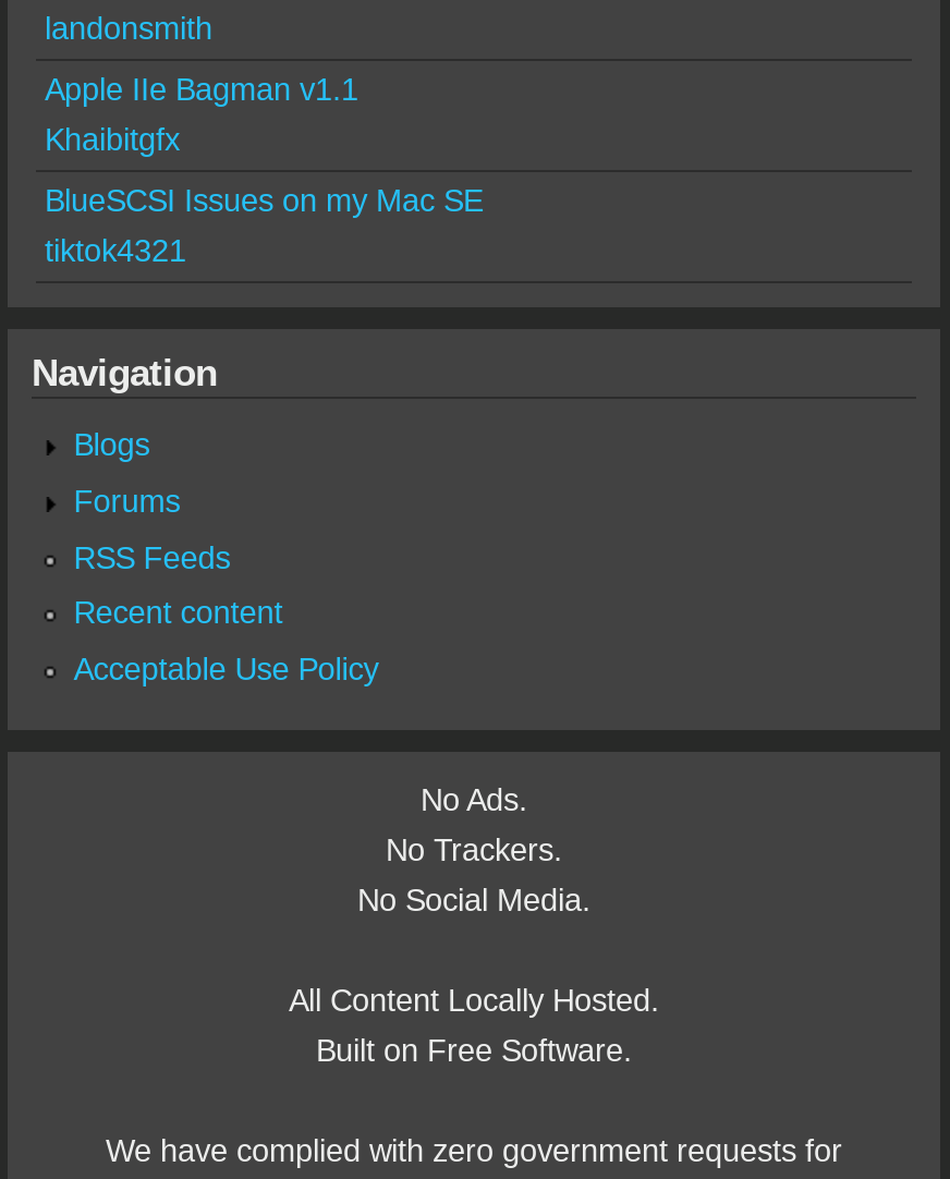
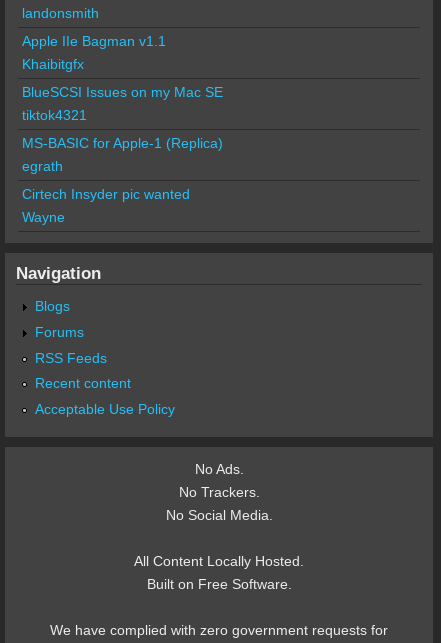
none -> [22,135,223,225] MS-BASIC for Apple-1 (Replica) | egrath | Cirtech Insyder pic wanted | Wayne

